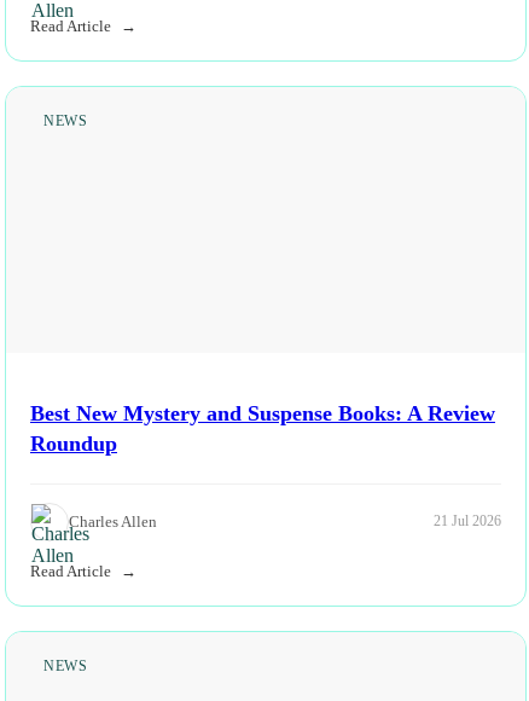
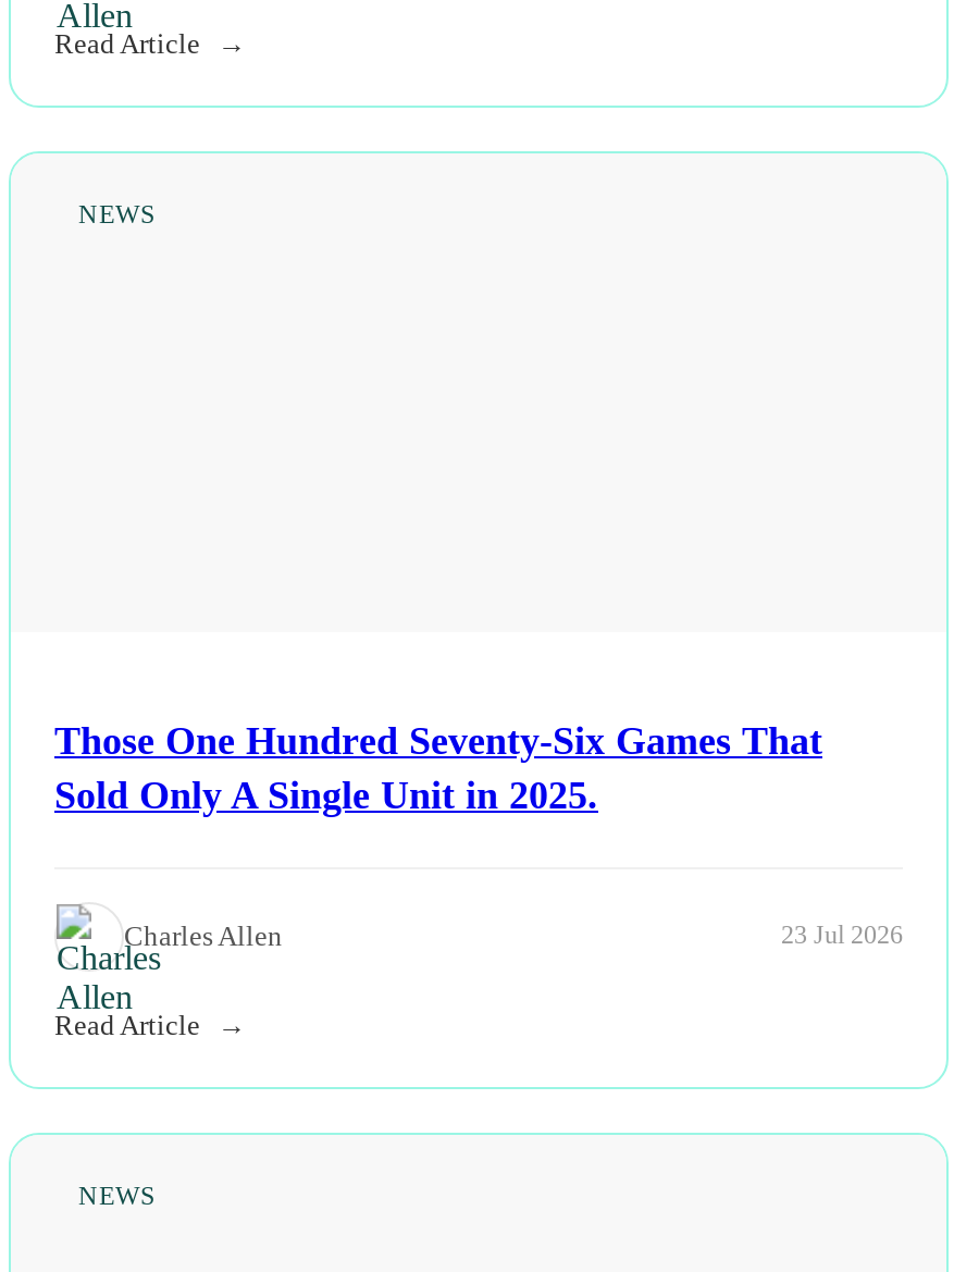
[30,401,495,455] Best New Mystery and Suspense Books: A Review | Roundup -> [54,718,822,816] Those One Hundred Seventy-Six Games That | Sold Only A Single Unit in 2025.
[434,513,501,529] 21 Jul 2026 -> [781,920,903,950] 23 Jul 2026

